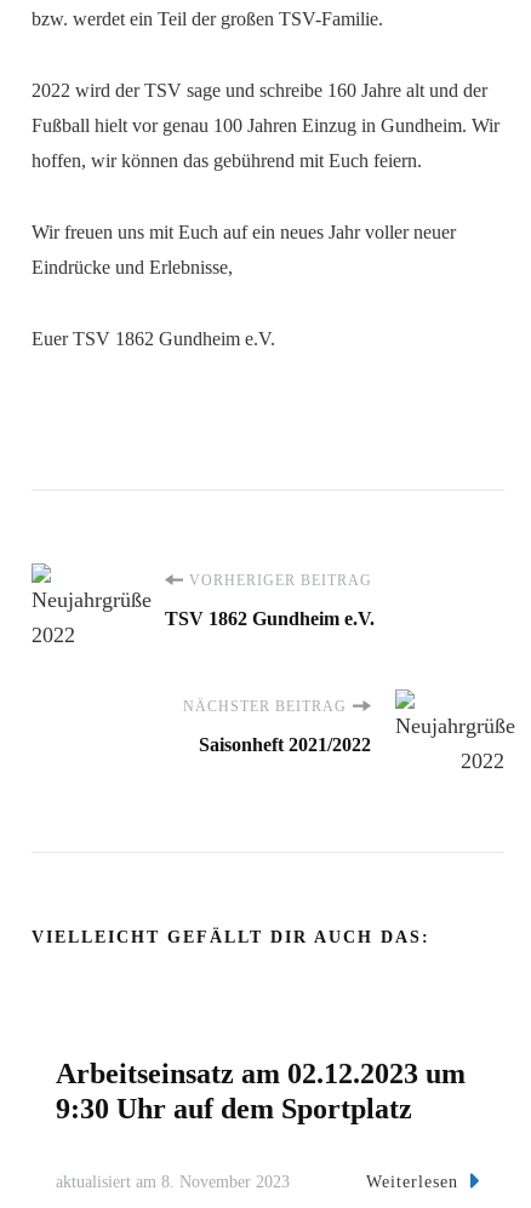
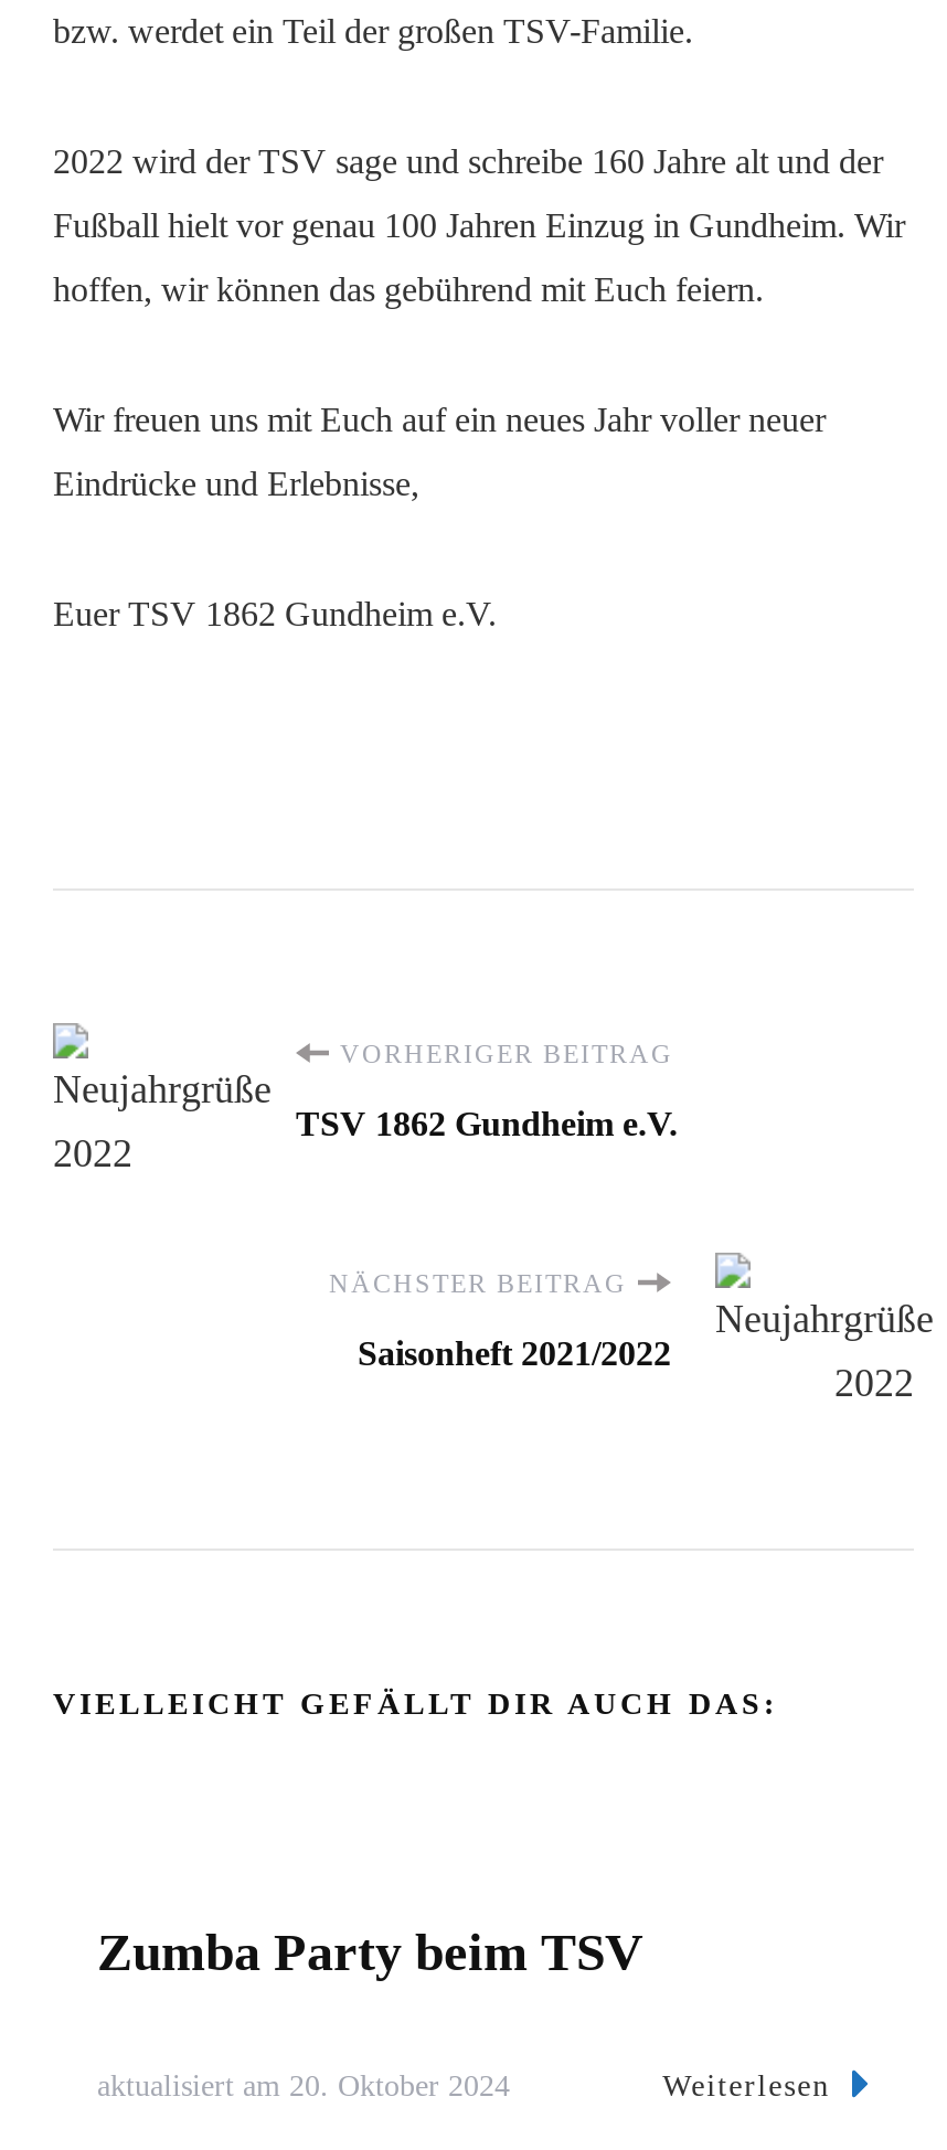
[56,1057,466,1124] Arbeitseinsatz am 02.12.2023 um | 9:30 Uhr auf dem Sportplatz -> [97,1923,642,1980] Zumba Party beim TSV
[56,1173,290,1191] aktualisiert am 8. November 2023 -> [97,2069,510,2103] aktualisiert am 20. Oktober 2024

